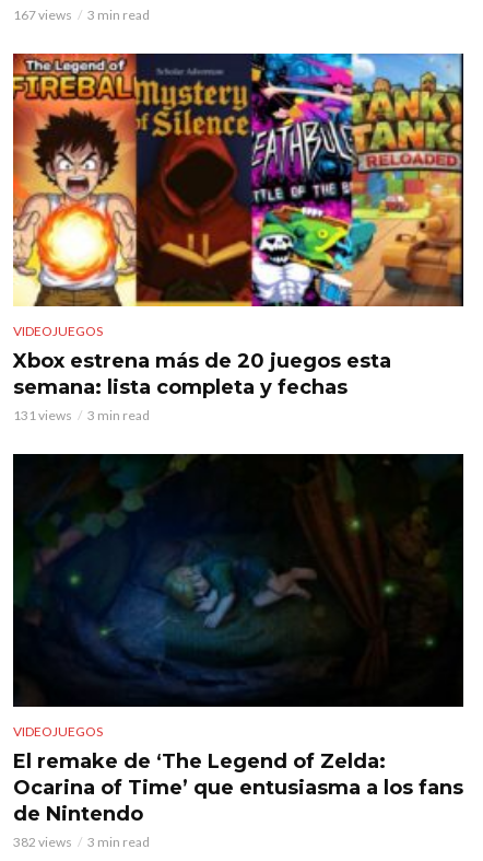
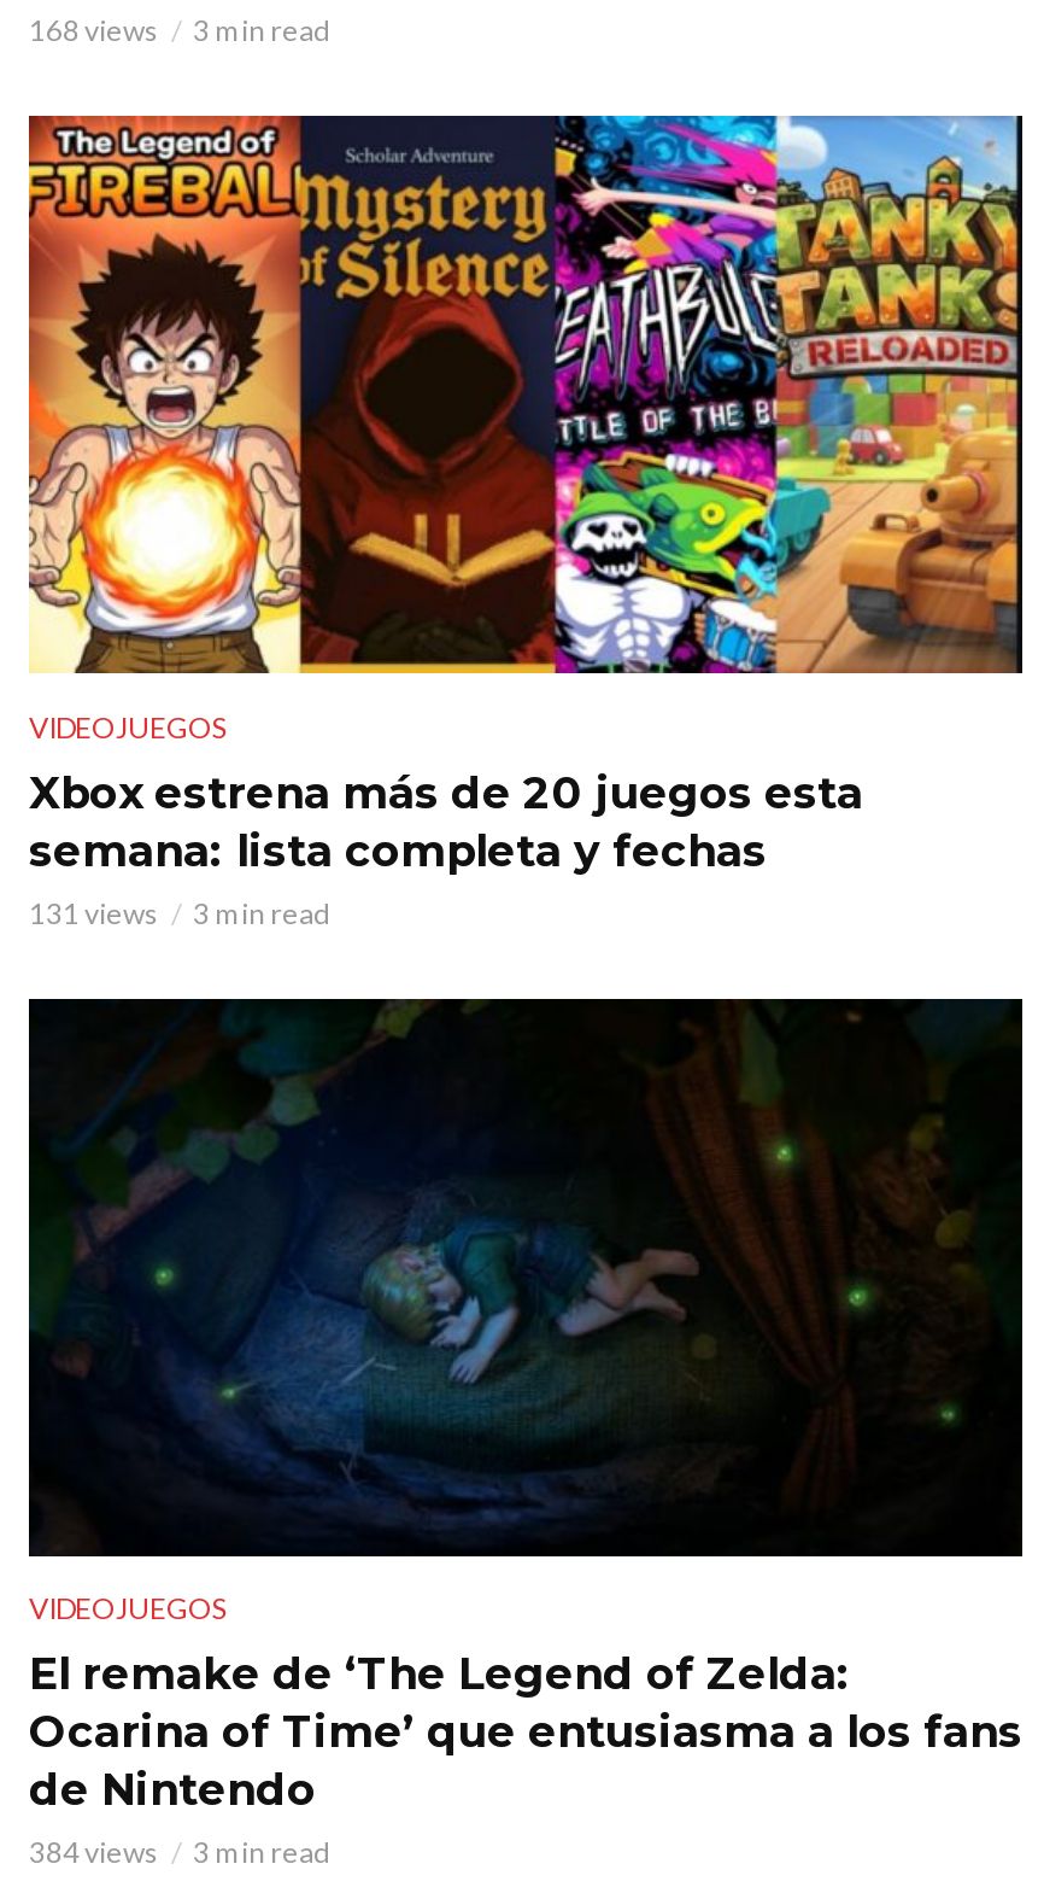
[13,6,150,22] 167 views 3 min read -> [29,11,330,47] 168 views 3 min read
[13,833,150,850] 382 views 3 min read -> [29,1835,330,1871] 384 views 3 min read

